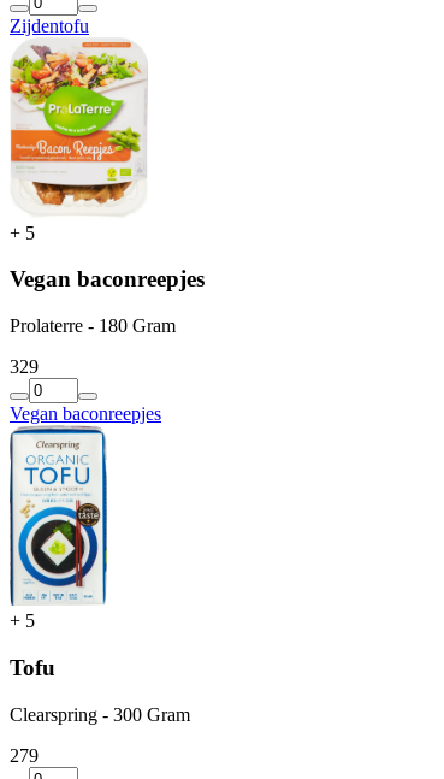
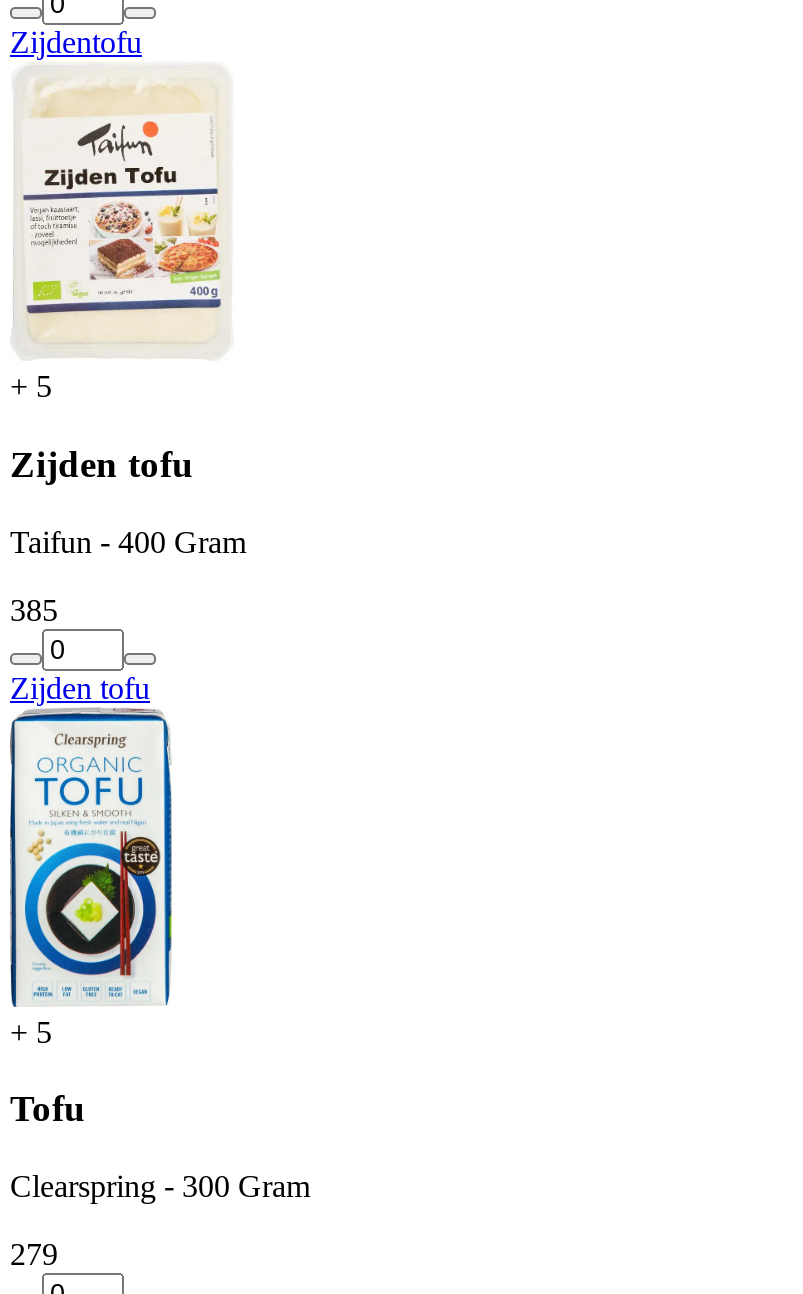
[8,41,148,214] [image] -> [10,66,238,358] [image]
[10,266,205,292] Vegan baconreepjes -> [10,443,194,485] Zijden tofu
[10,316,176,336] Prolaterre - 180 Gram -> [10,524,246,558] Taifun - 400 Gram
[10,357,39,377] 329 -> [10,592,58,626] 385
[10,403,161,424] Vegan baconreepjes -> [10,670,150,704] Zijden tofu

